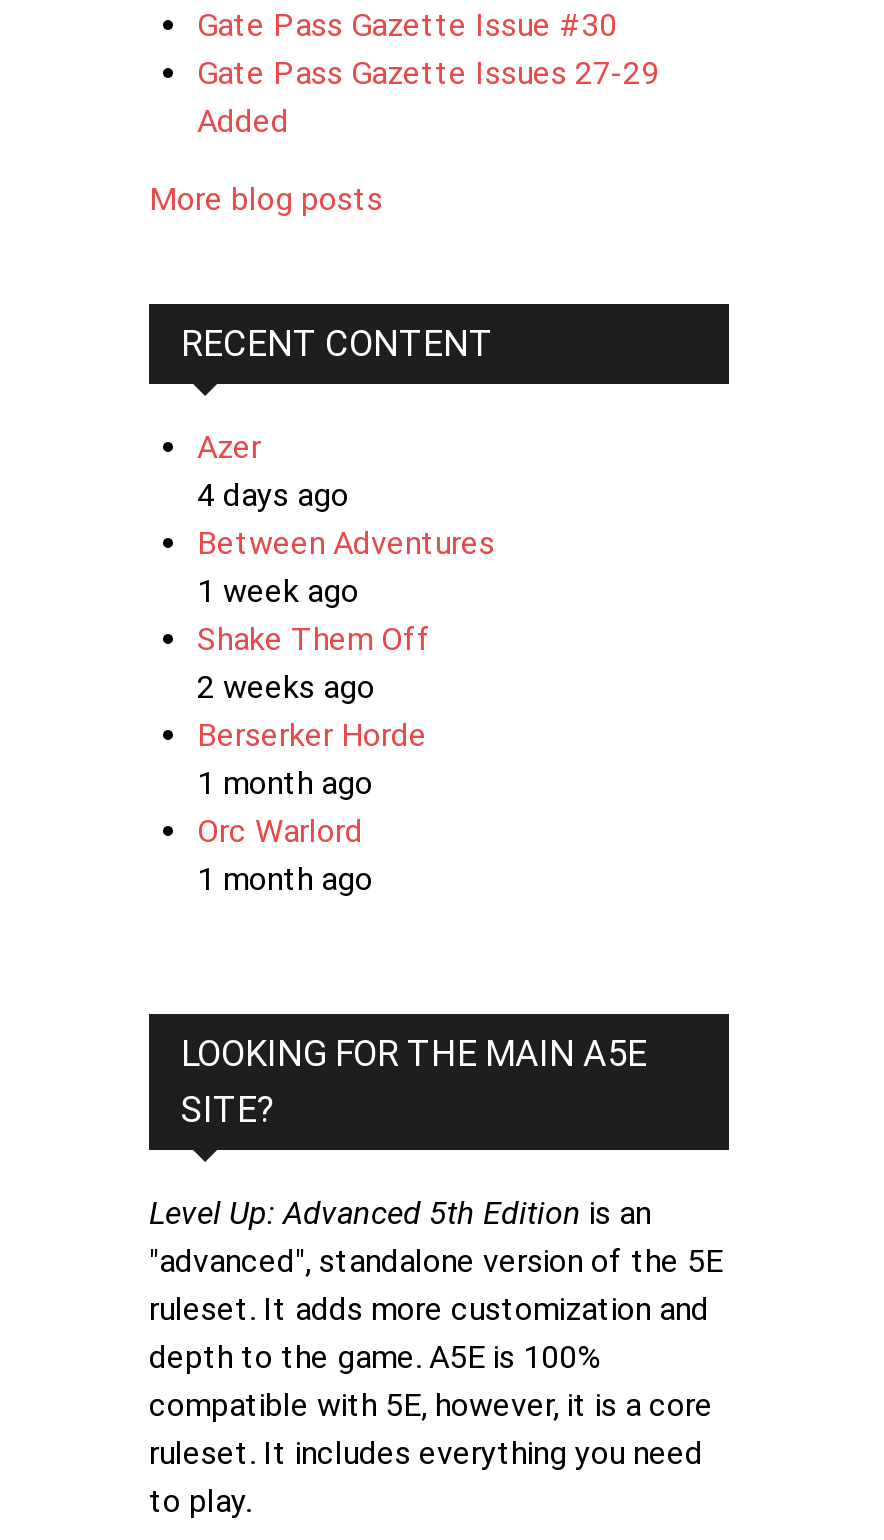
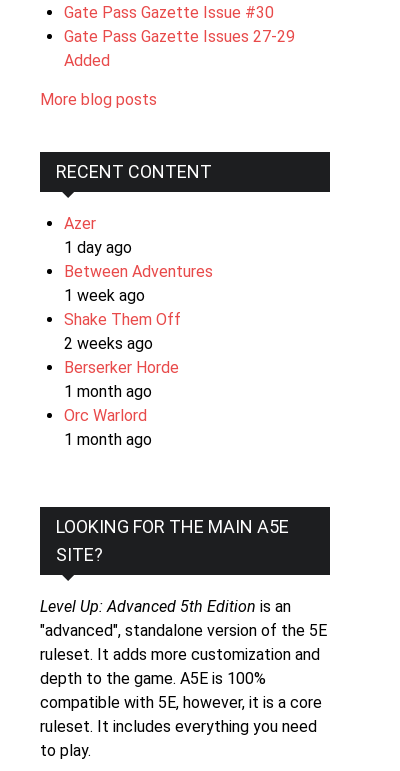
[197,476,349,514] 4 days ago -> [64,238,132,257] 1 day ago

